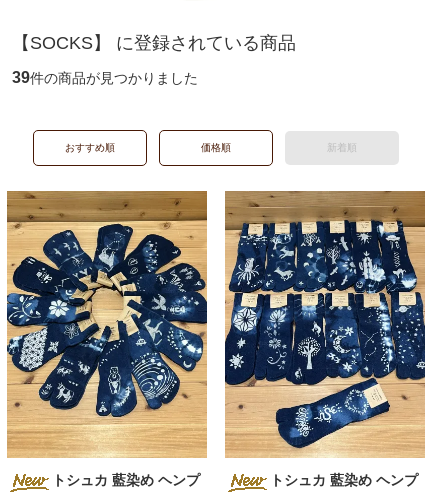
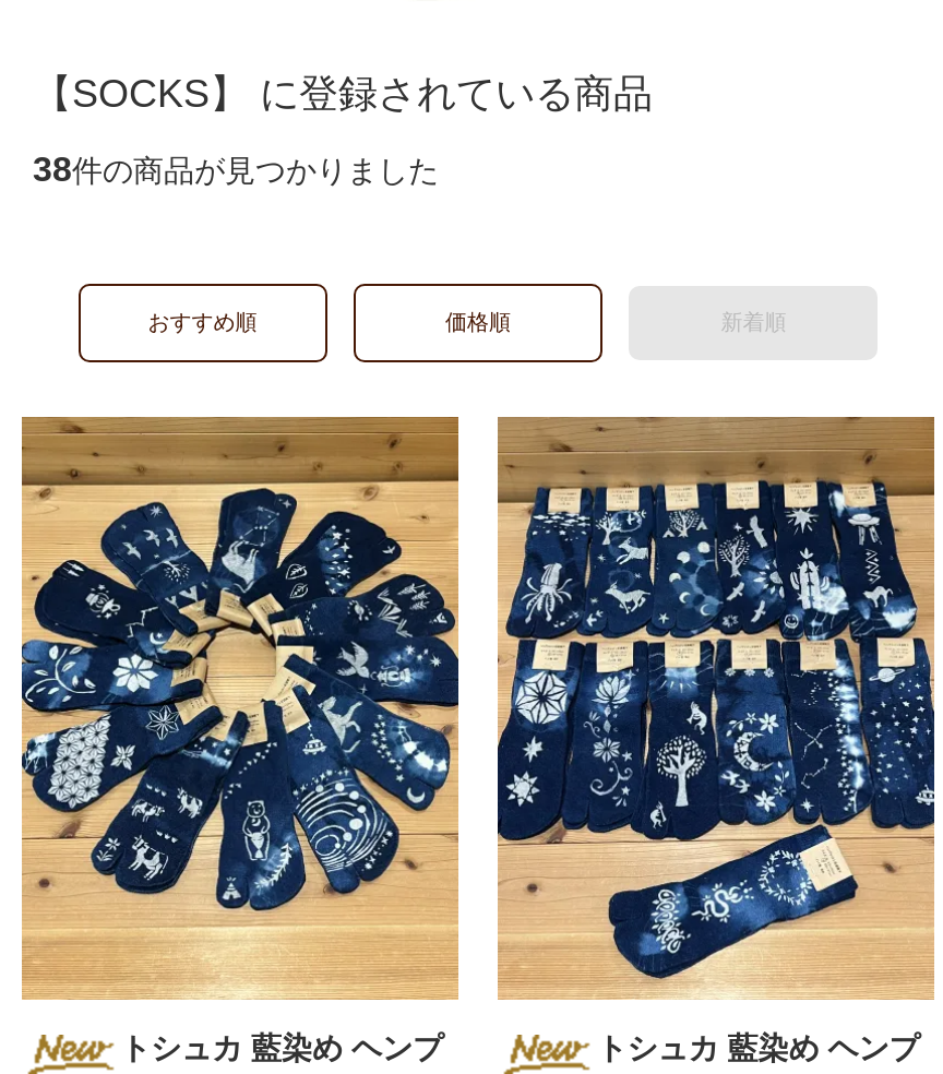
[12,69,198,86] 39件の商品が見つかりました -> [33,151,439,188] 38件の商品が見つかりました

